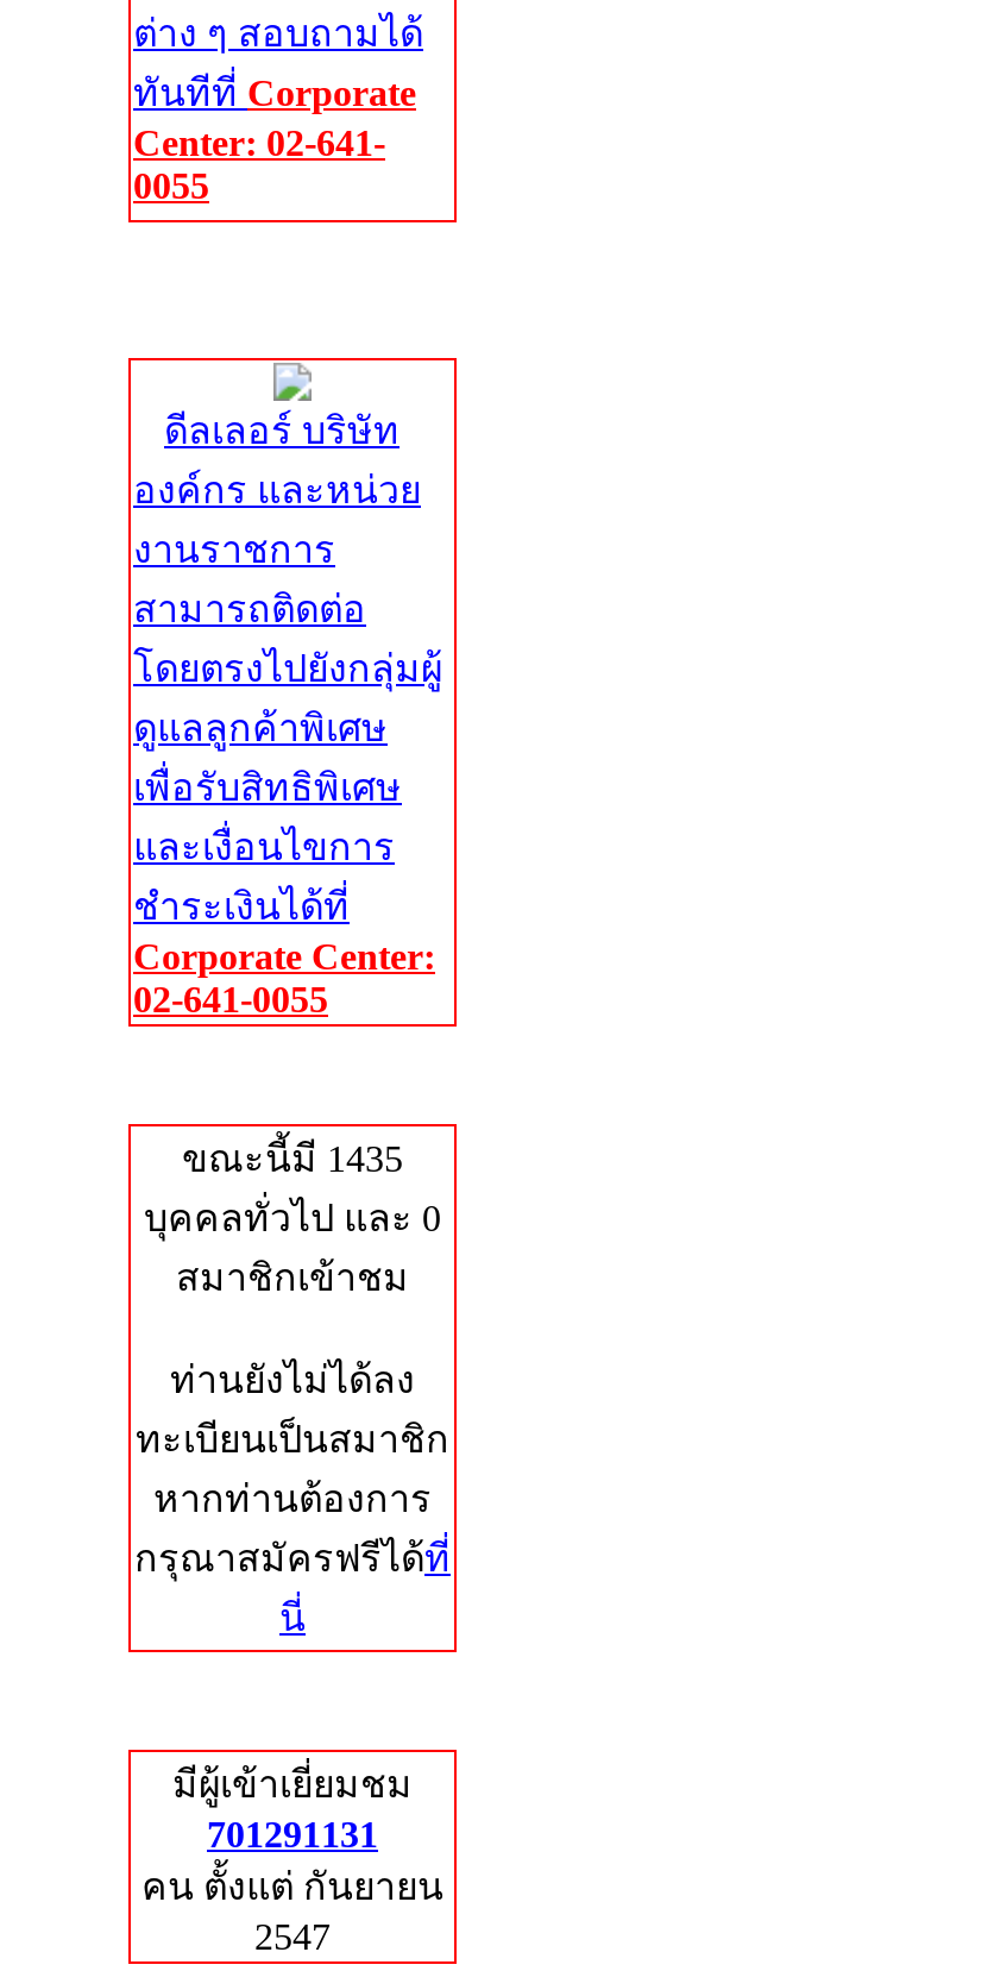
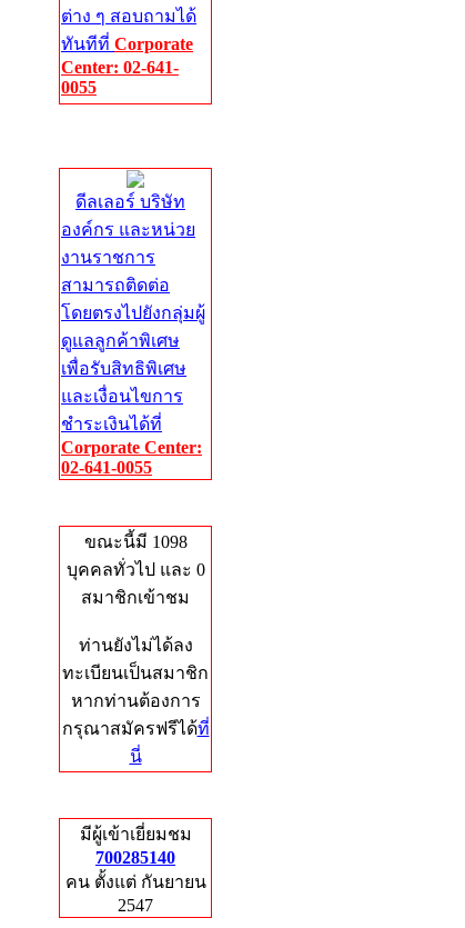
[182,1138,403,1179] ขณะนี้มี 1435 -> [84,532,187,551] ขณะนี้มี 1098
[207,1814,378,1854] 701291131 -> [95,848,175,867] 700285140

